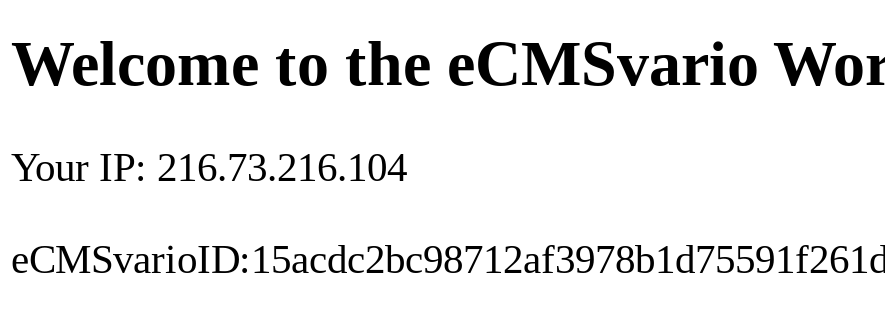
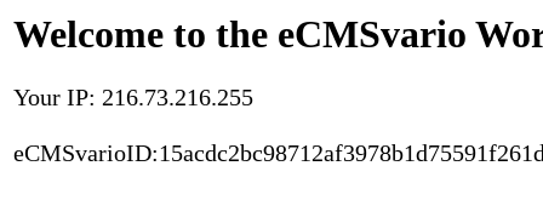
[11,145,407,189] Your IP: 216.73.216.104 -> [13,84,253,110] Your IP: 216.73.216.255

